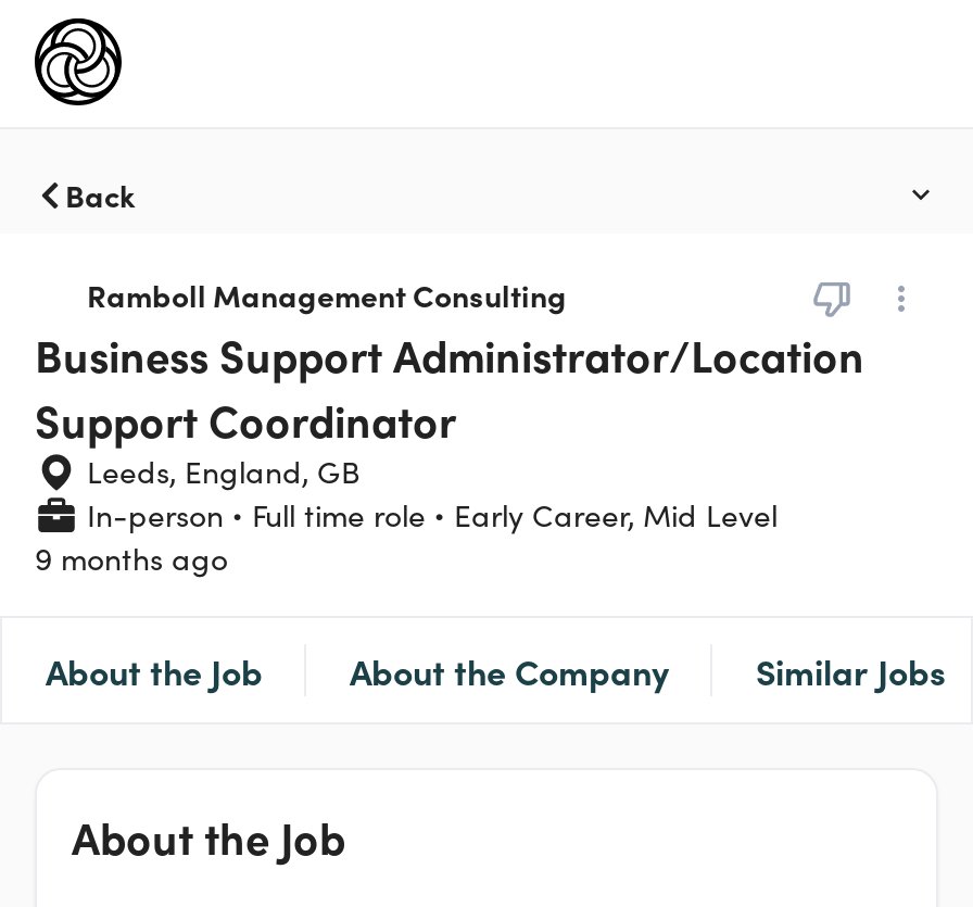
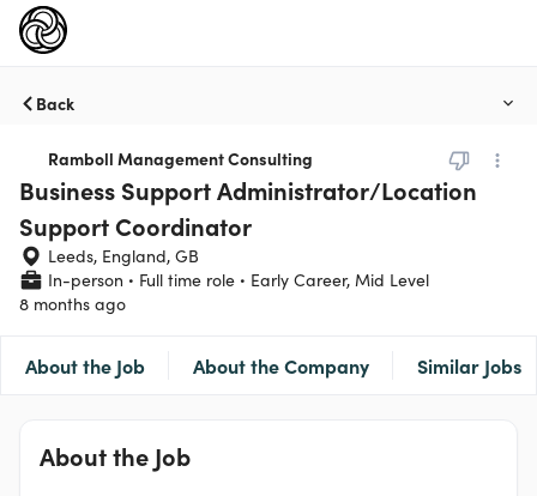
[35,538,228,579] 9 months ago -> [19,292,126,315] 8 months ago

